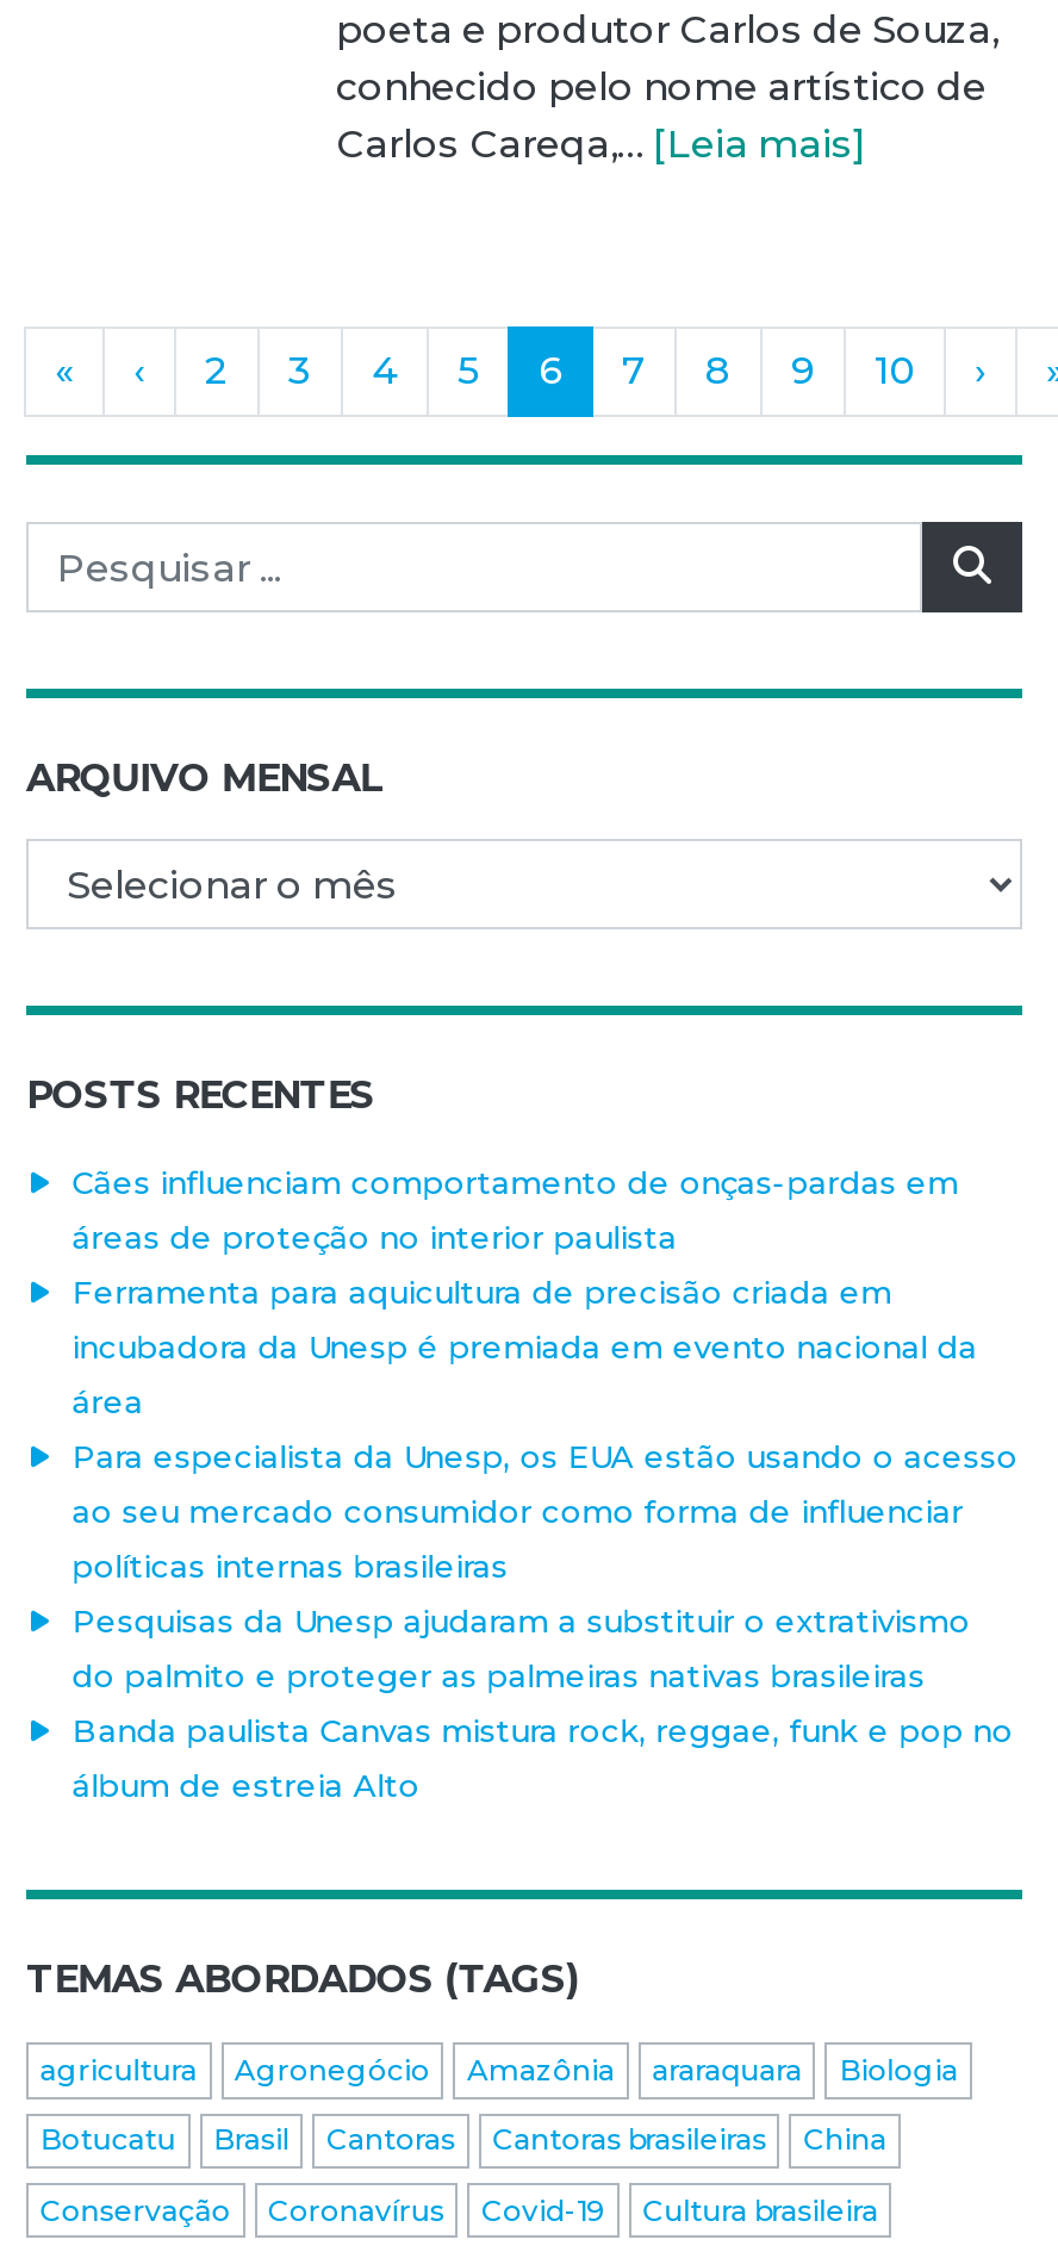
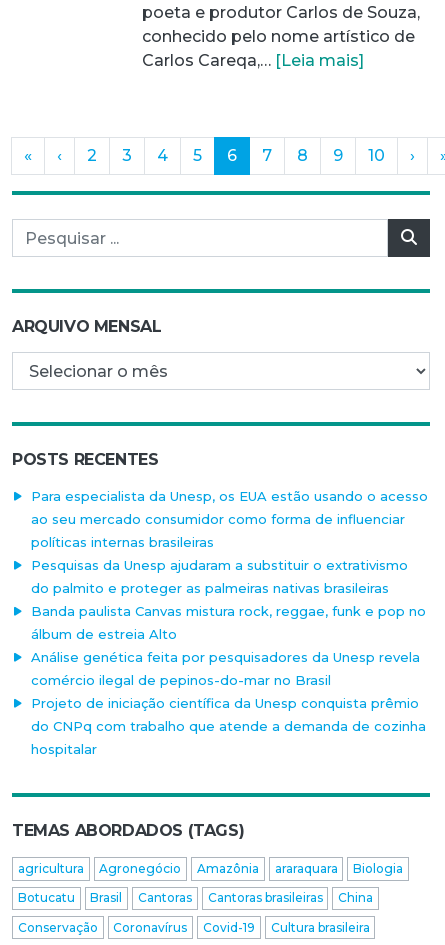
[72,1163,977,1420] Cães influenciam comportamento de onças-pardas em | áreas de proteção no interior paulista | Ferramenta para aquicultura de precisão criada em | incubadora da Unesp é premiada em evento nacional da | área -> none
moved [72,1437,1018,1804] -> [31,488,428,642]: Para especialista da Unesp, os EUA estão usando o acesso | ao seu mercado consumidor como forma de influenciar | políticas internas brasileiras | Pesquisas da Unesp ajudaram a substituir o extrativismo | do palmito e proteger as palmeiras nativas brasileiras | Banda paulista Canvas mistura rock, reggae, funk e pop no | álbum de estreia Alto
none -> [31,649,426,757] Análise genética feita por pesquisadores da Unesp revela | comércio ilegal de pepinos-do-mar no Brasil | Projeto de iniciação científica da Unesp conquista prêmio | do CNPq com trabalho que atende a demanda de cozinha | hospitalar

